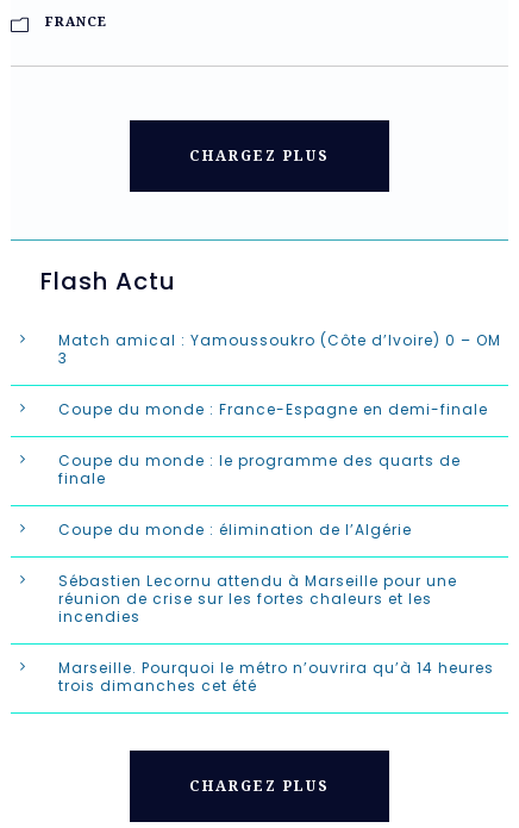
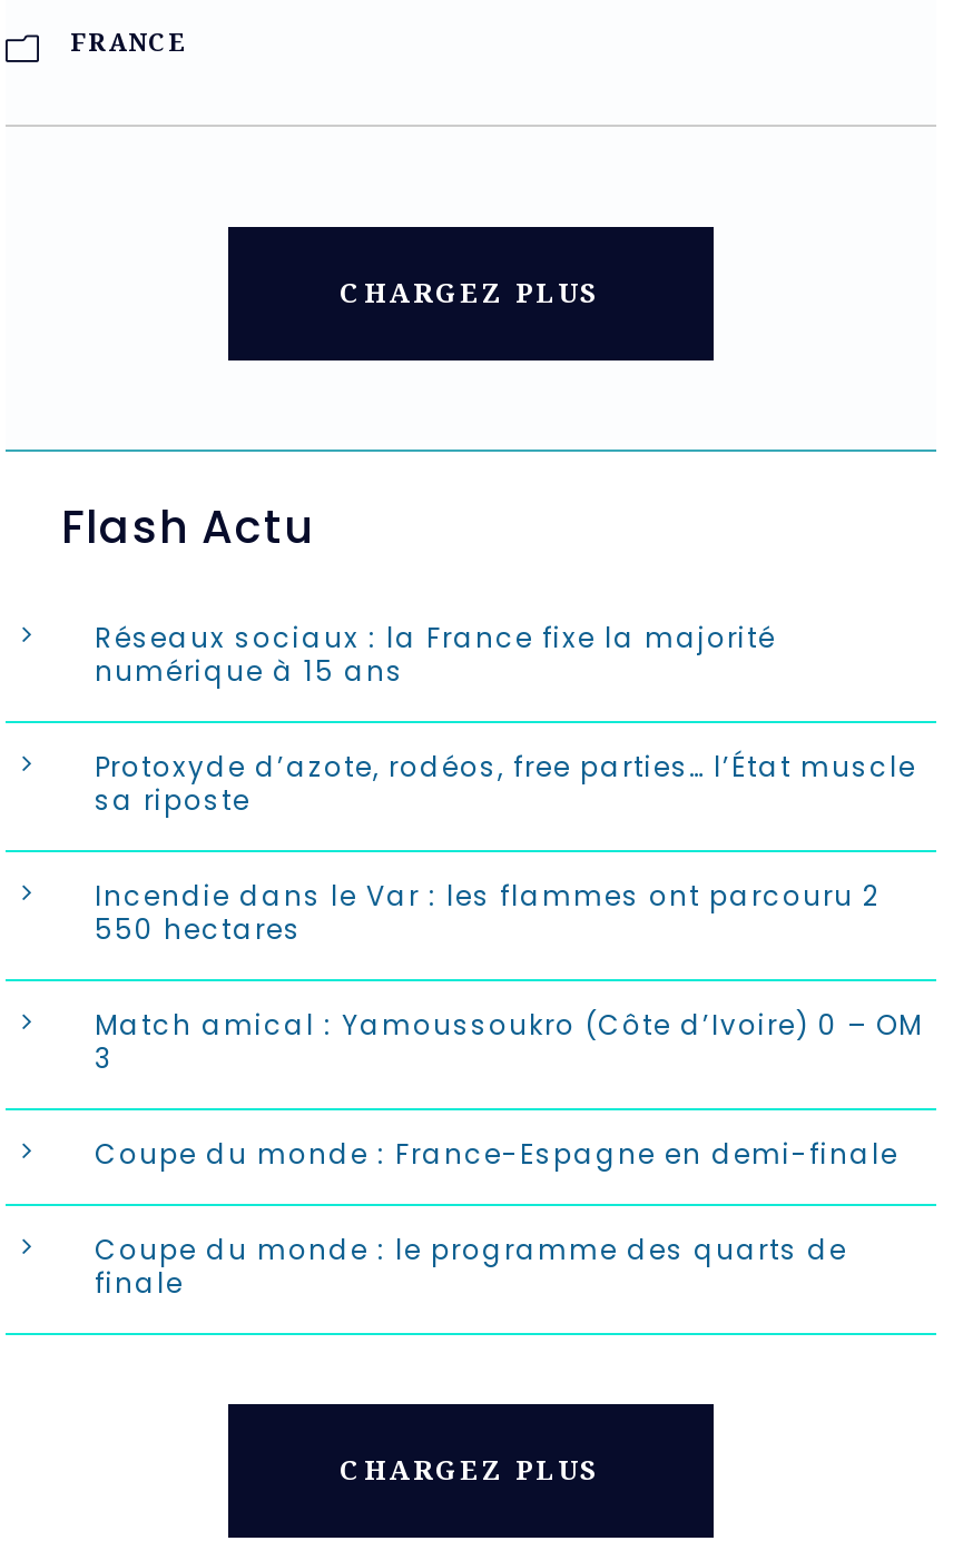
none -> [95,619,916,949] Réseaux sociaux : la France fixe la majorité | numérique à 15 ans | Protoxyde d’azote, rodéos, free parties… l’État muscle | sa riposte | Incendie dans le Var : les flammes ont parcouru 2 | 550 hectares
moved [58,330,501,489] -> [95,1006,923,1302]: Match amical : Yamoussoukro (Côte d’Ivoire) 0 – OM | 3 | Coupe du monde : France-Espagne en demi-finale | Coupe du monde : le programme des quarts de | finale
[58,520,494,696] Coupe du monde : élimination de l’Algérie | Sébastien Lecornu attendu à Marseille pour une | réunion de crise sur les fortes chaleurs et les | incendies | Marseille. Pourquoi le métro n’ouvrira qu’à 14 heures | trois dimanches cet été -> none

